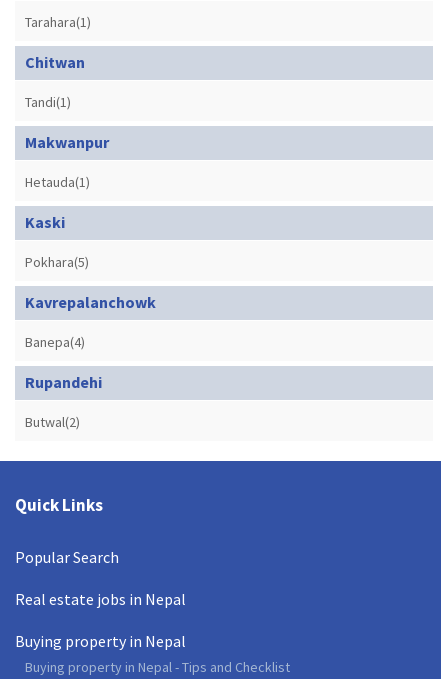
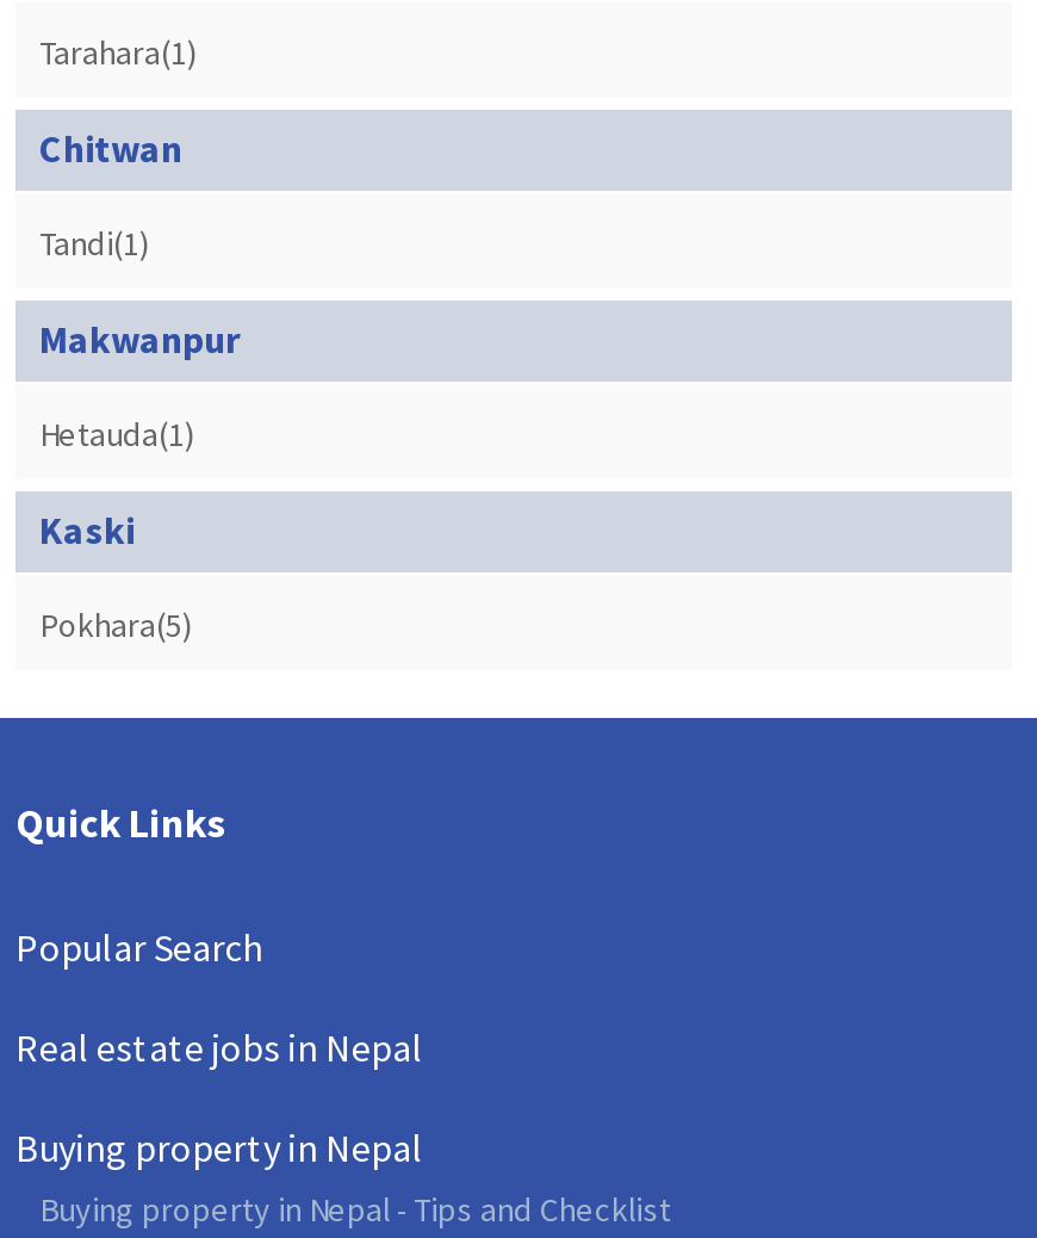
[25,292,156,431] Kavrepalanchowk | Banepa(4) | Rupandehi | Butwal(2) -> none

